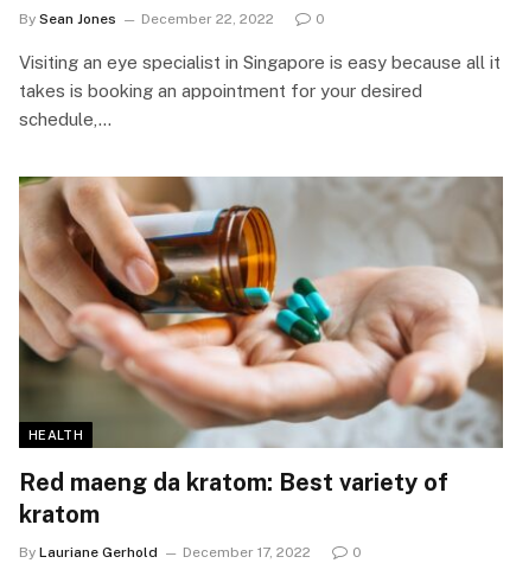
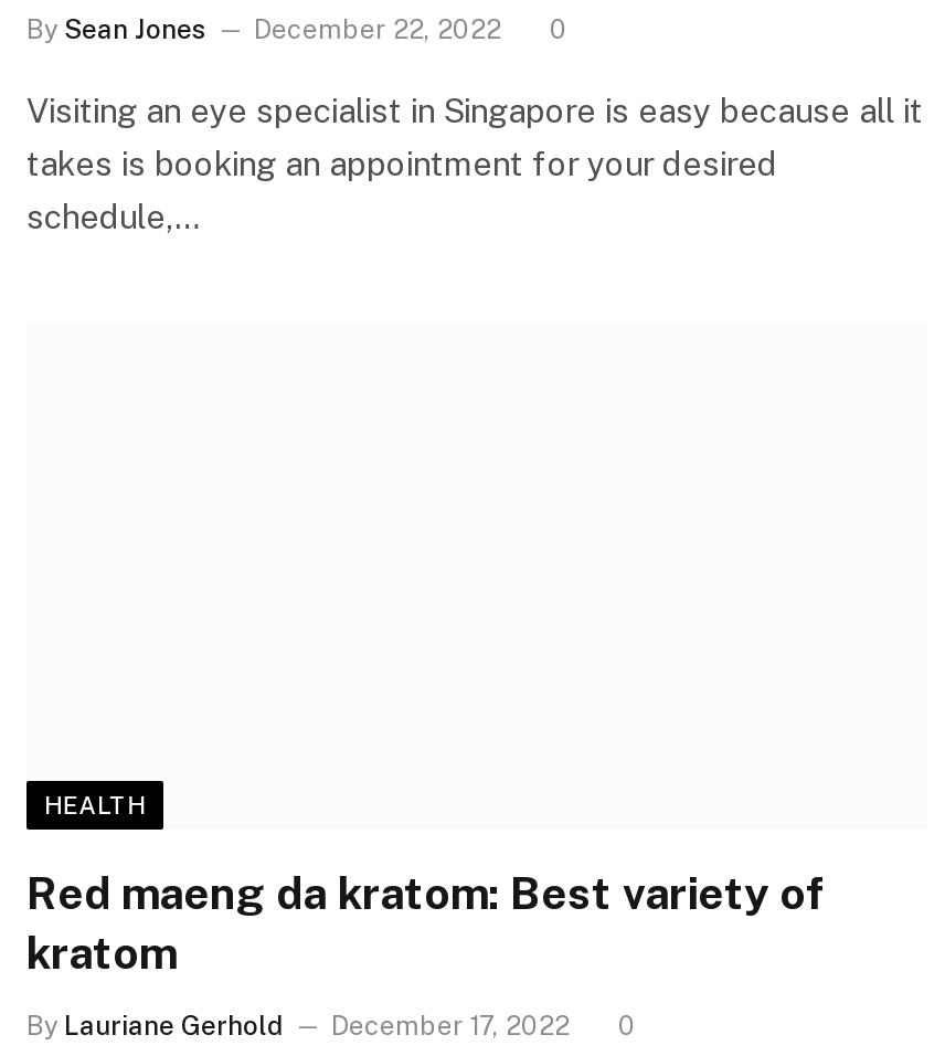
[18,175,504,449] [image] -> none

